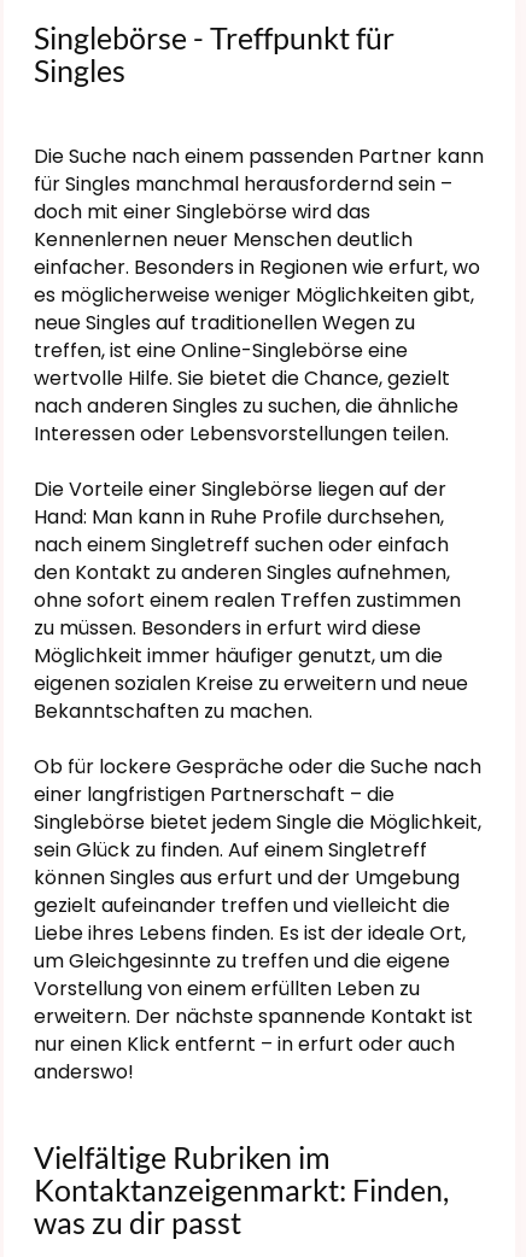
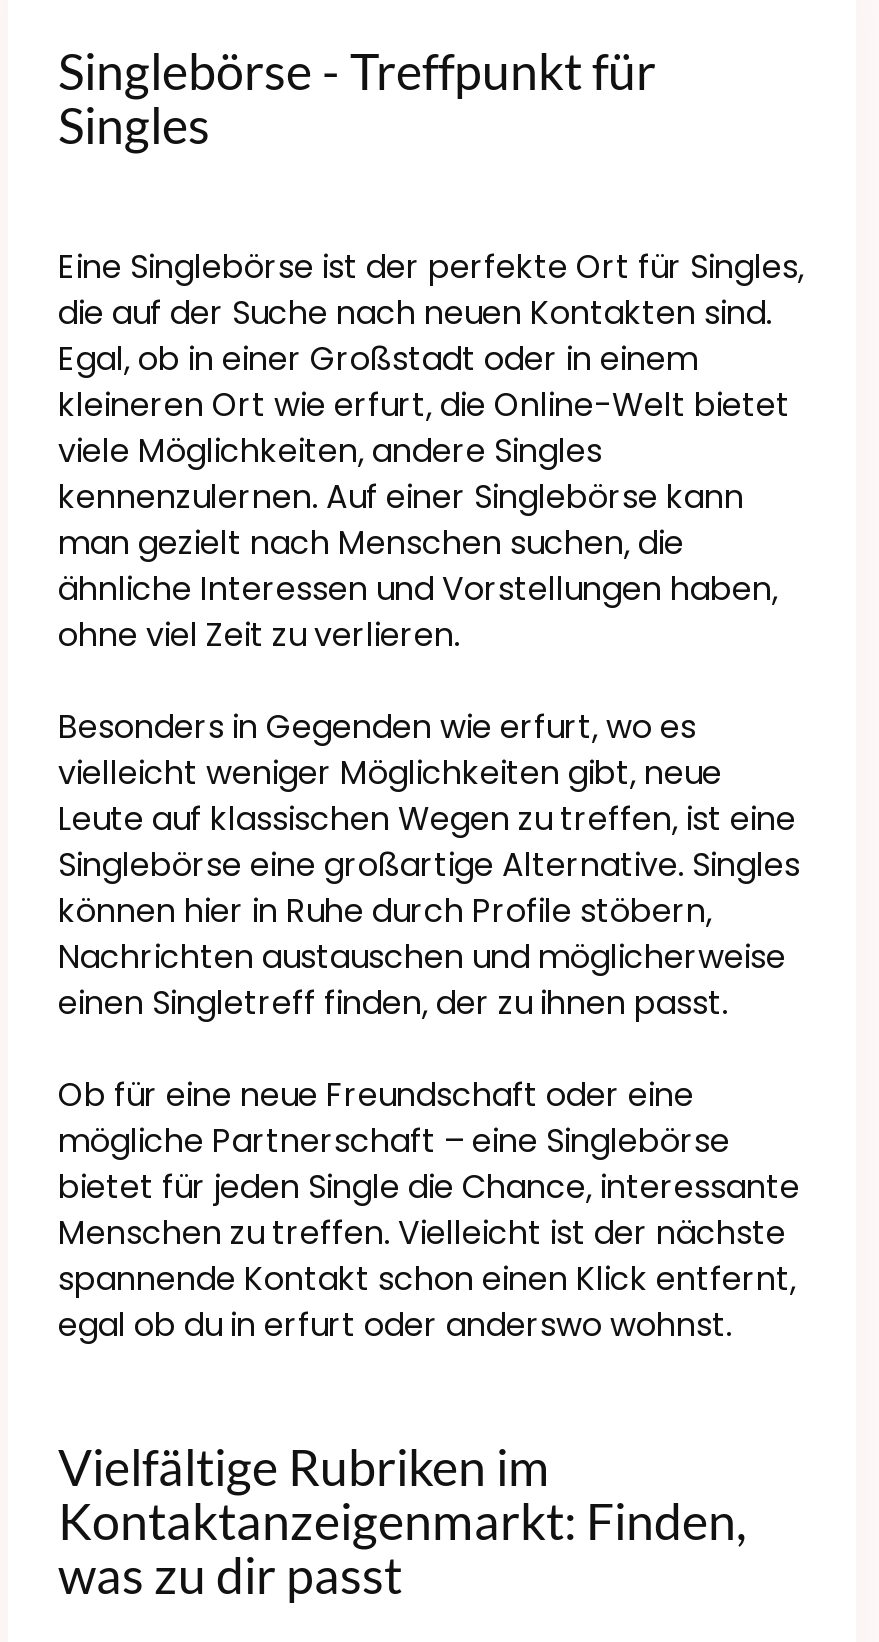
[34,142,484,448] Die Suche nach einem passenden Partner kann | für Singles manchmal herausfordernd sein – | doch mit einer Singlebörse wird das | Kennenlernen neuer Menschen deutlich | einfacher. Besonders in Regionen wie erfurt, wo | es möglicherweise weniger Möglichkeiten gibt, | neue Singles auf traditionellen Wegen zu | treffen, ist eine Online-Singlebörse eine | wertvolle Hilfe. Sie bietet die Chance, gezielt | nach anderen Singles zu suchen, die ähnliche | Interessen oder Lebensvorstellungen teilen. -> [58,244,804,658] Eine Singlebörse ist der perfekte Ort für Singles, | die auf der Suche nach neuen Kontakten sind. | Egal, ob in einer Großstadt oder in einem | kleineren Ort wie erfurt, die Online-Welt bietet | viele Möglichkeiten, andere Singles | kennenzulernen. Auf einer Singlebörse kann | man gezielt nach Menschen suchen, die | ähnliche Interessen und Vorstellungen haben, | ohne viel Zeit zu verlieren.
[34,475,468,725] Die Vorteile einer Singlebörse liegen auf der | Hand: Man kann in Ruhe Profile durchsehen, | nach einem Singletreff suchen oder einfach | den Kontakt zu anderen Singles aufnehmen, | ohne sofort einem realen Treffen zustimmen | zu müssen. Besonders in erfurt wird diese | Möglichkeit immer häufiger genutzt, um die | eigenen sozialen Kreise zu erweitern und neue | Bekanntschaften zu machen. -> [58,704,800,1026] Besonders in Gegenden wie erfurt, wo es | vielleicht weniger Möglichkeiten gibt, neue | Leute auf klassischen Wegen zu treffen, ist eine | Singlebörse eine großartige Alternative. Singles | können hier in Ruhe durch Profile stöbern, | Nachrichten austauschen und möglicherweise | einen Singletreff finden, der zu ihnen passt.
[34,753,481,1086] Ob für lockere Gespräche oder die Suche nach | einer langfristigen Partnerschaft – die | Singlebörse bietet jedem Single die Möglichkeit, | sein Glück zu finden. Auf einem Singletreff | können Singles aus erfurt und der Umgebung | gezielt aufeinander treffen und vielleicht die | Liebe ihres Lebens finden. Es ist der ideale Ort, | um Gleichgesinnte zu treffen und die eigene | Vorstellung von einem erfüllten Leben zu | erweitern. Der nächste spannende Kontakt ist | nur einen Klick entfernt – in erfurt oder auch | anderswo! -> [58,1072,800,1348] Ob für eine neue Freundschaft oder eine | mögliche Partnerschaft – eine Singlebörse | bietet für jeden Single die Chance, interessante | Menschen zu treffen. Vielleicht ist der nächste | spannende Kontakt schon einen Klick entfernt, | egal ob du in erfurt oder anderswo wohnst.

